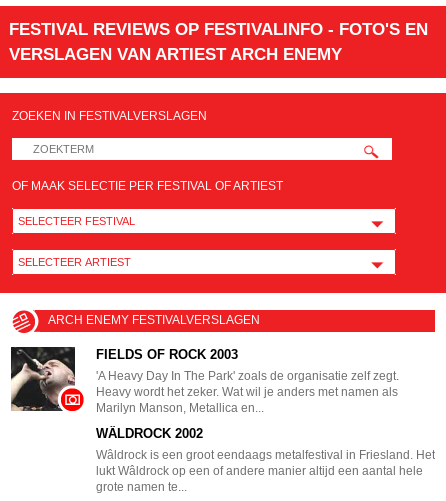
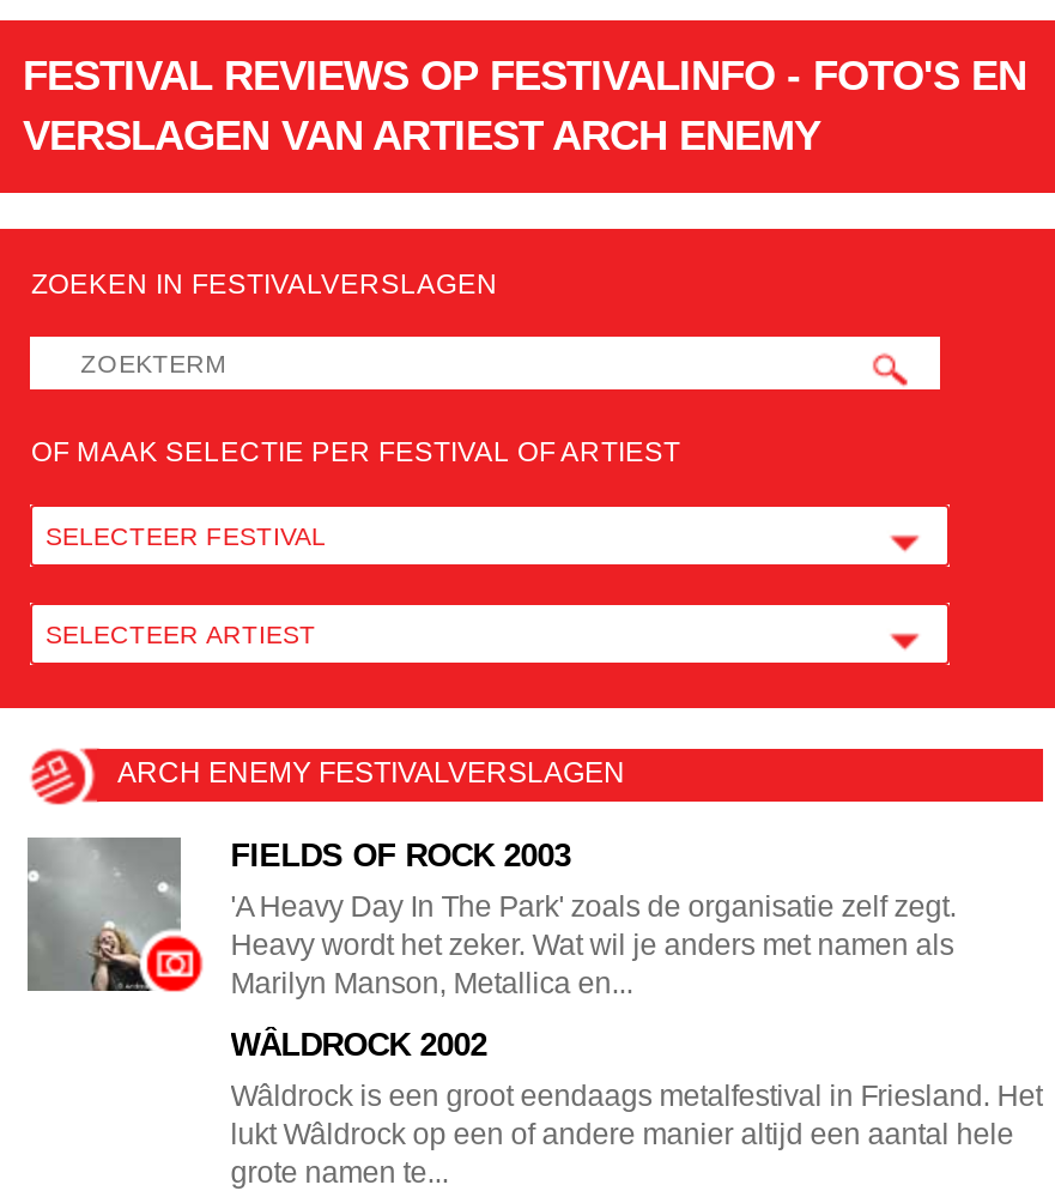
[10,347,75,411] [image] -> [25,838,181,991] [image]

